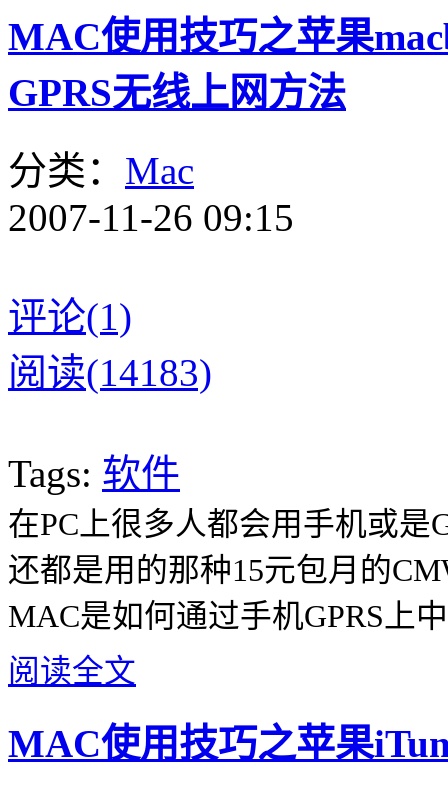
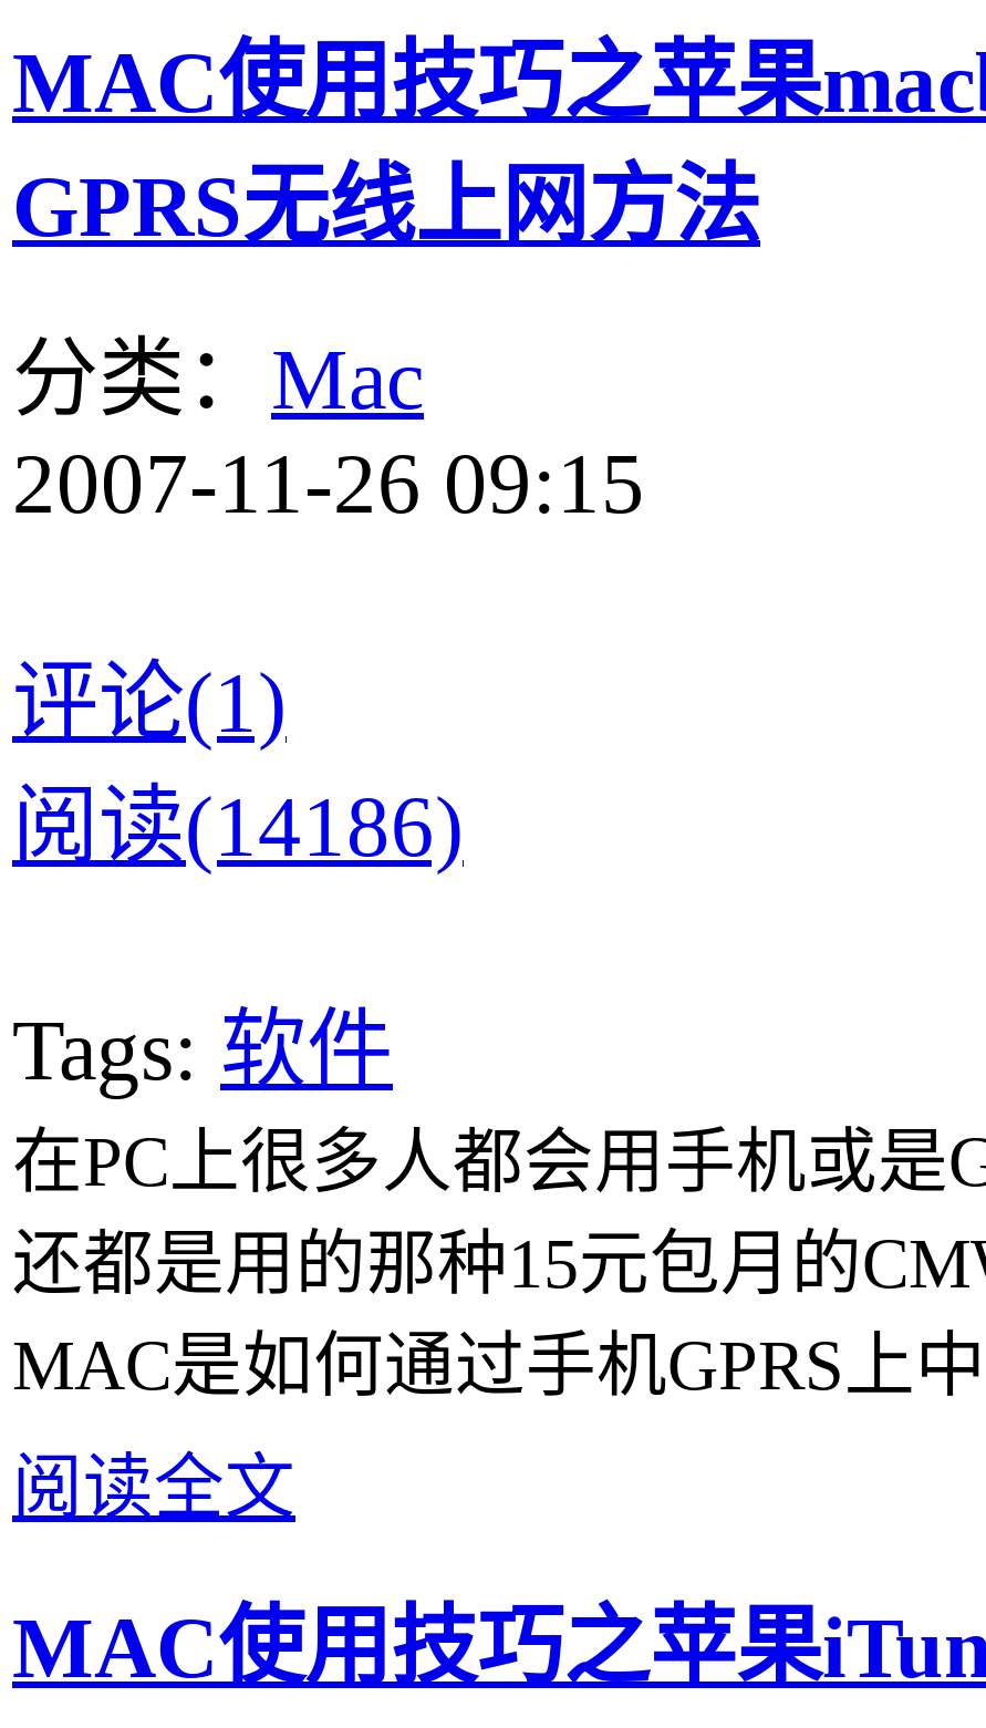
[8,350,212,393] 阅读(14183) -> [12,777,464,872] 阅读(14186)

